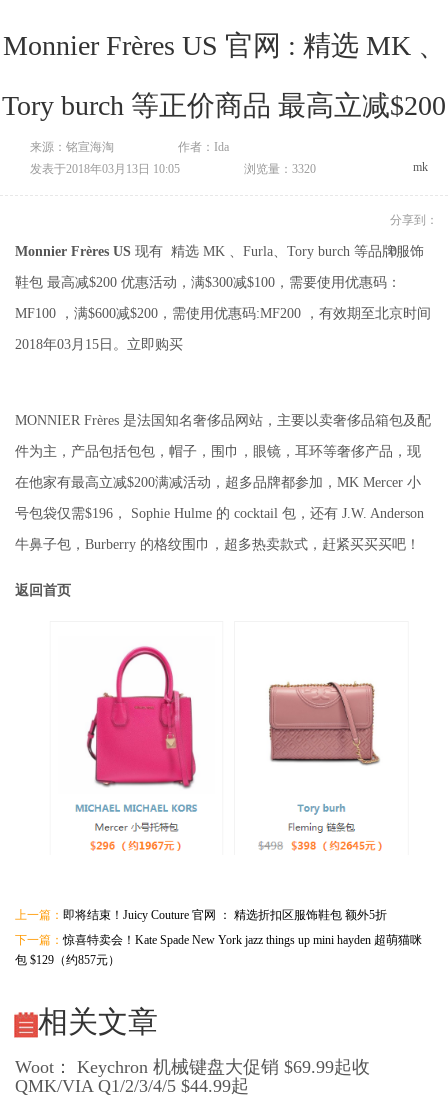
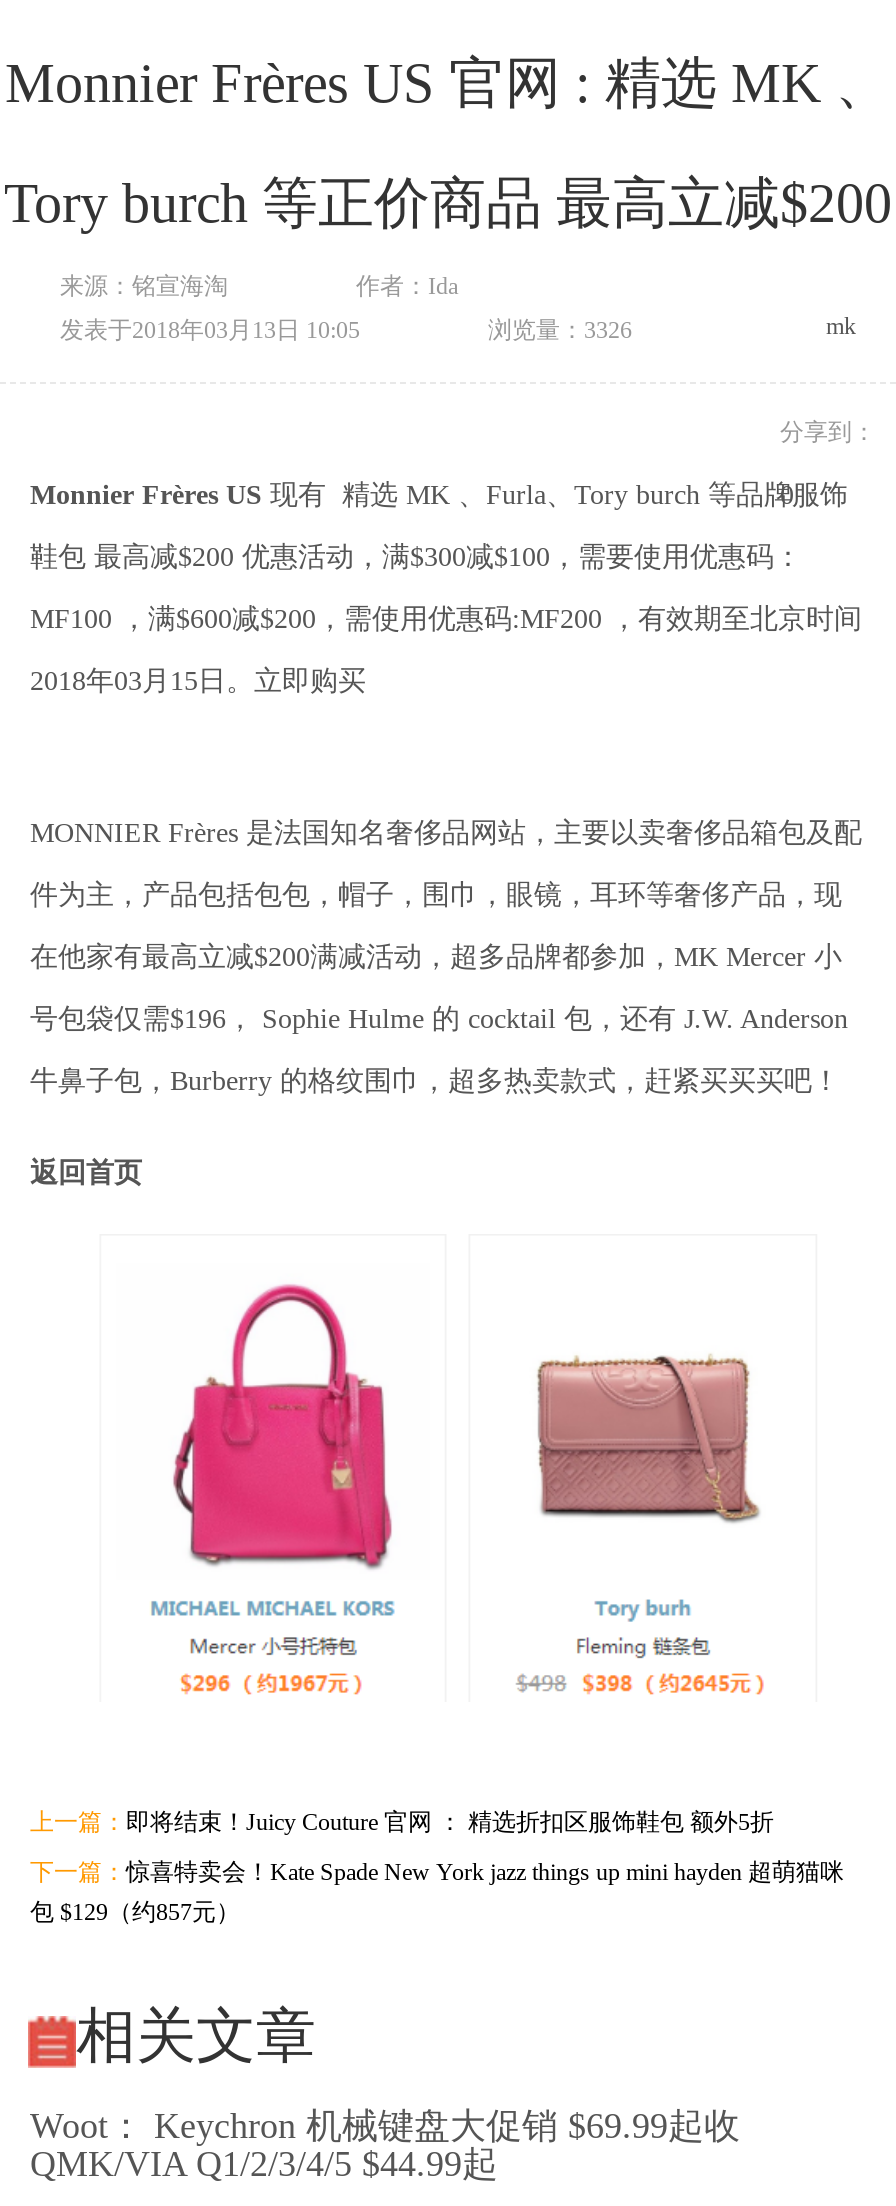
[244,162,316,176] 浏览量：3320 -> [488,316,632,344] 浏览量：3326

